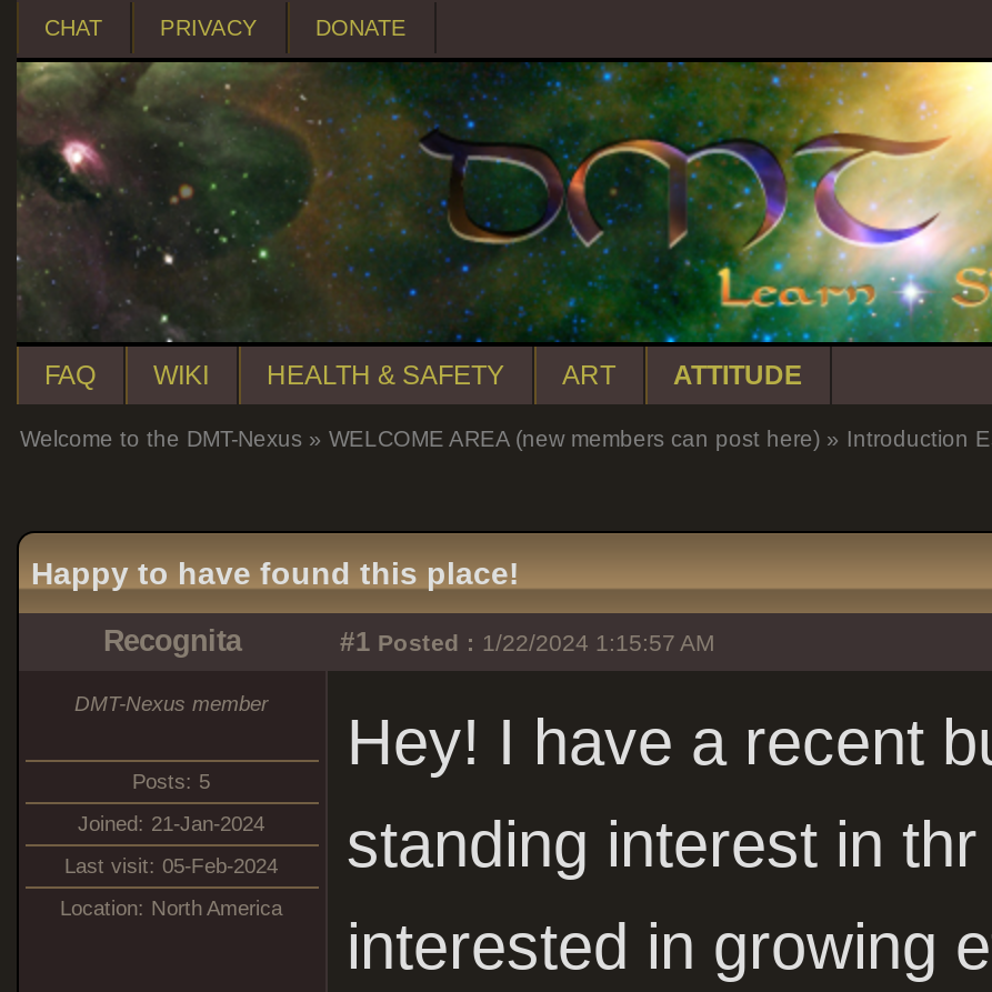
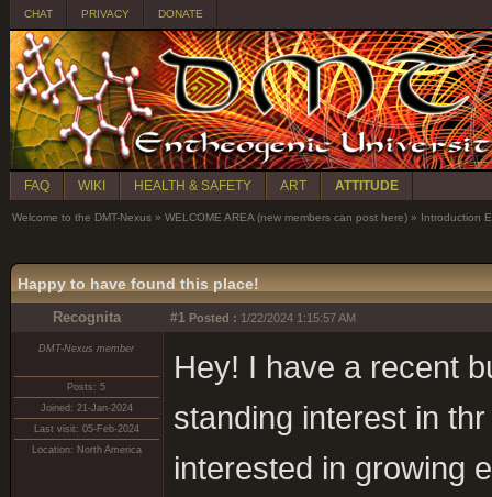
[14,60,985,344] [image] -> [9,30,489,170] [image]

